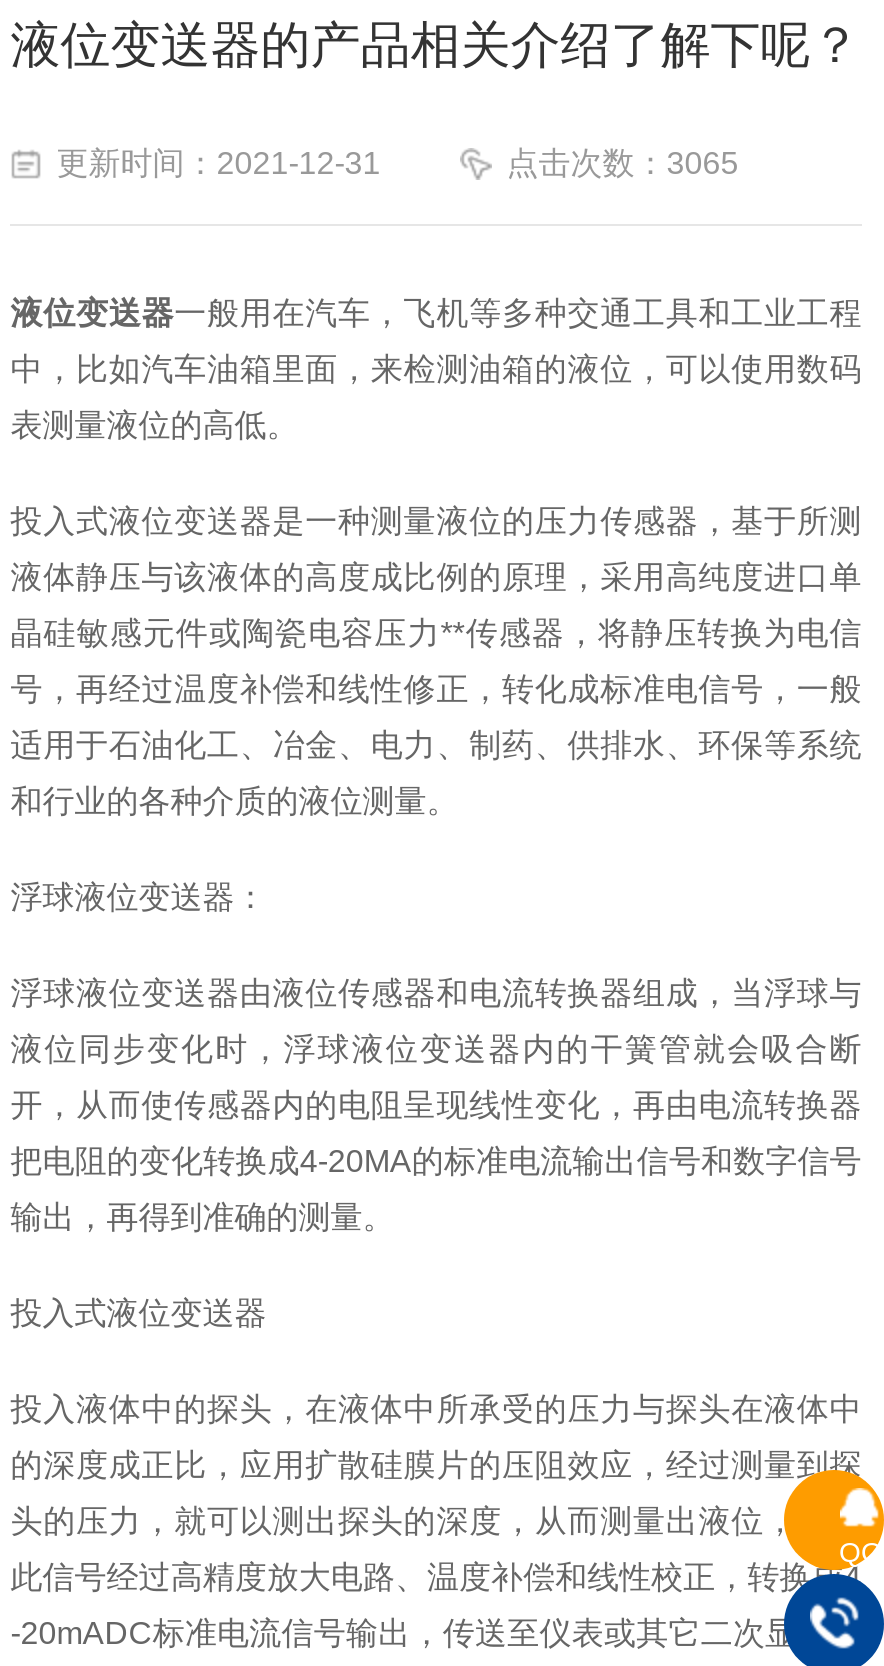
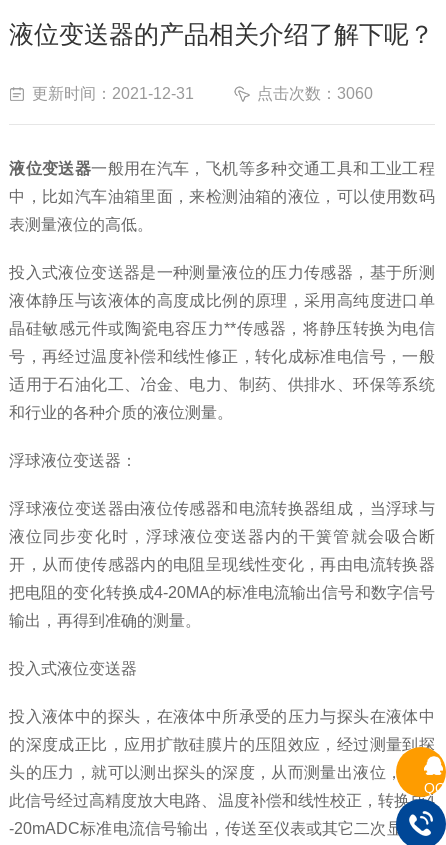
[506,145,738,179] 点击次数：3065 -> [257,85,373,102] 点击次数：3060

